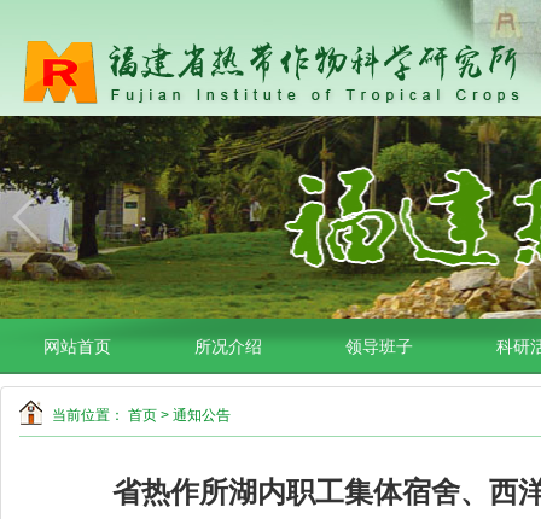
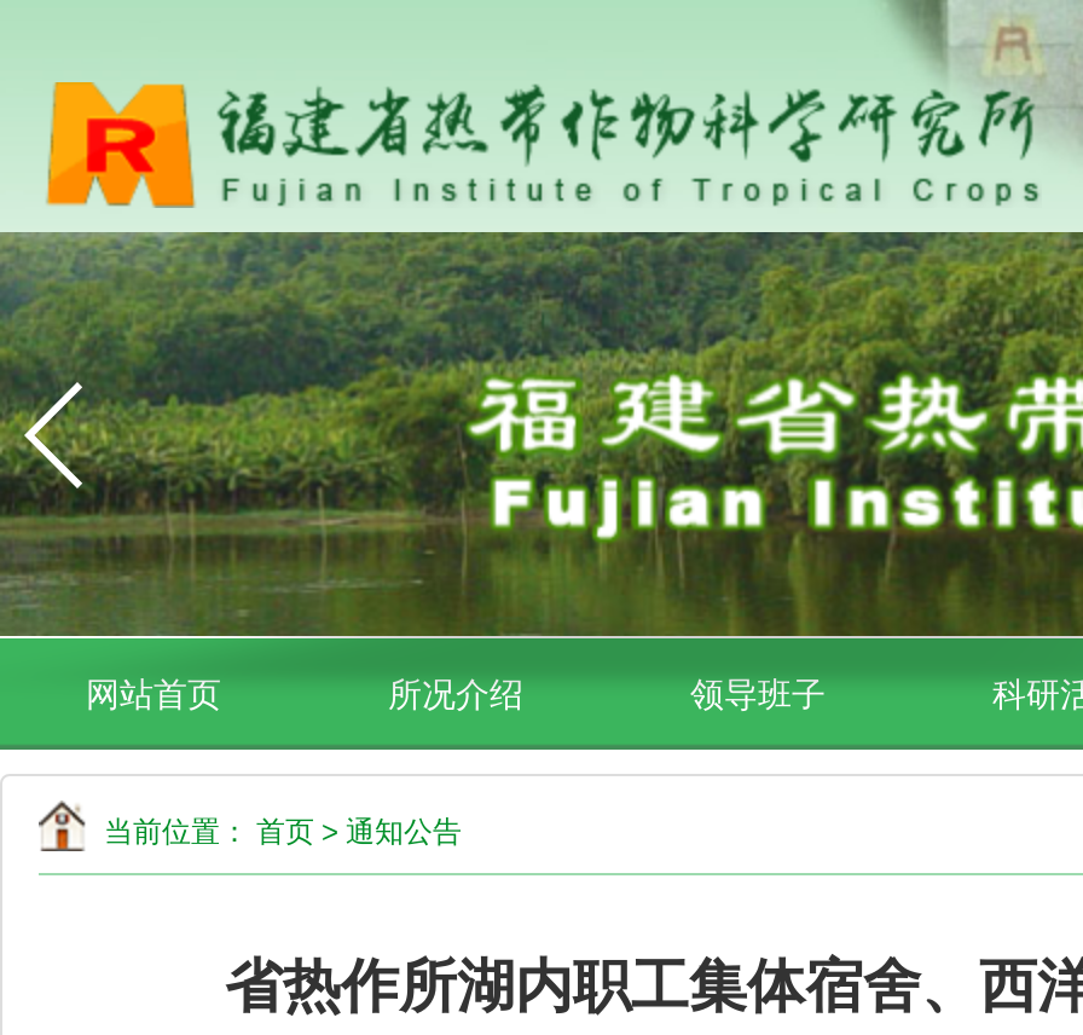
[4,115,537,320] [image] -> [7,230,1076,641] [image]

